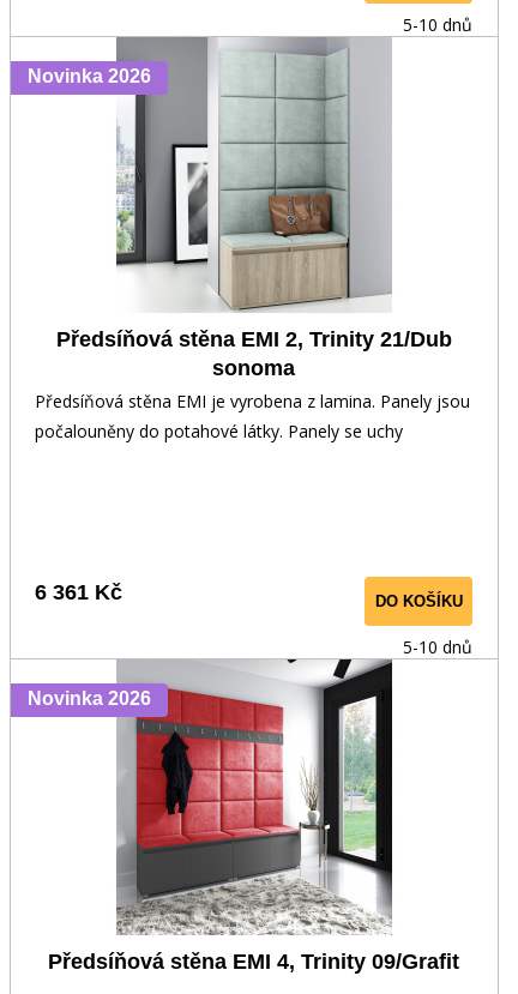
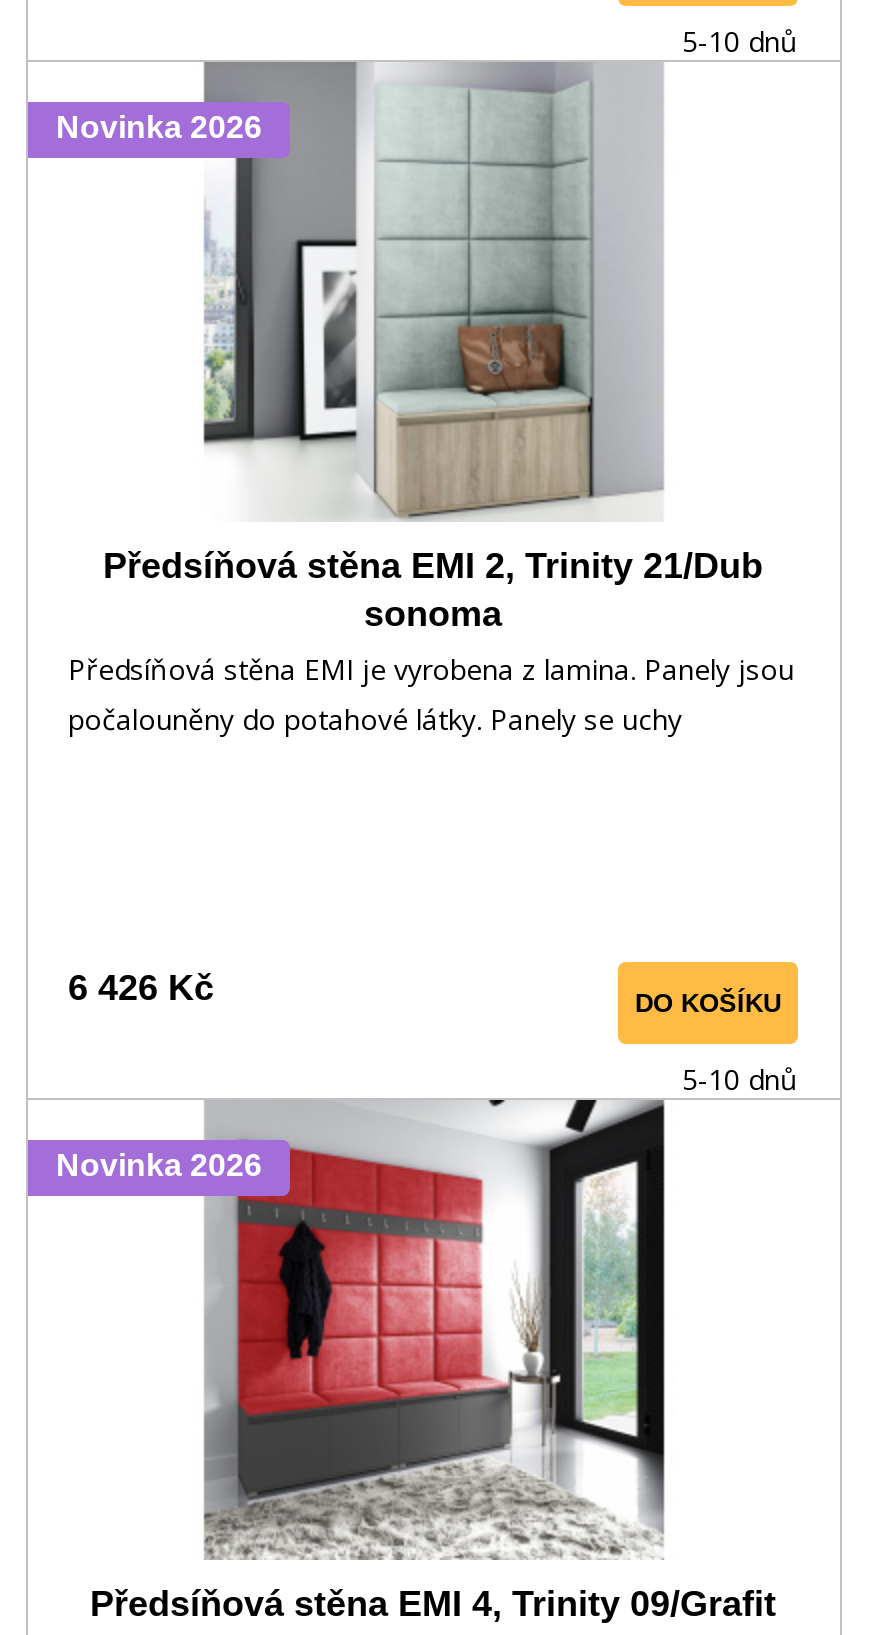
[35,580,122,604] 6 361 Kč -> [68,968,214,1008] 6 426 Kč

